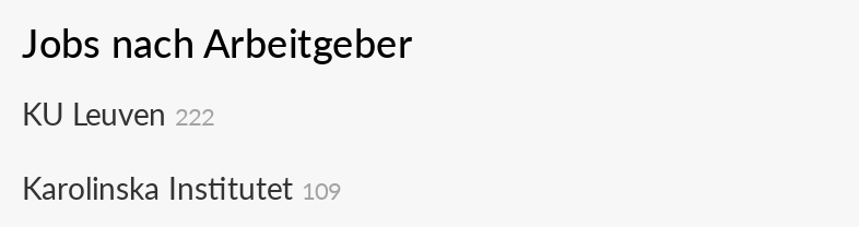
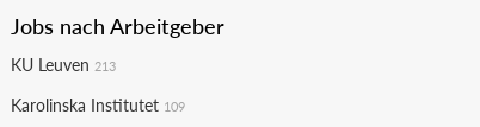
[22,91,214,134] KU Leuven 222 -> [11,52,116,76] KU Leuven 213

